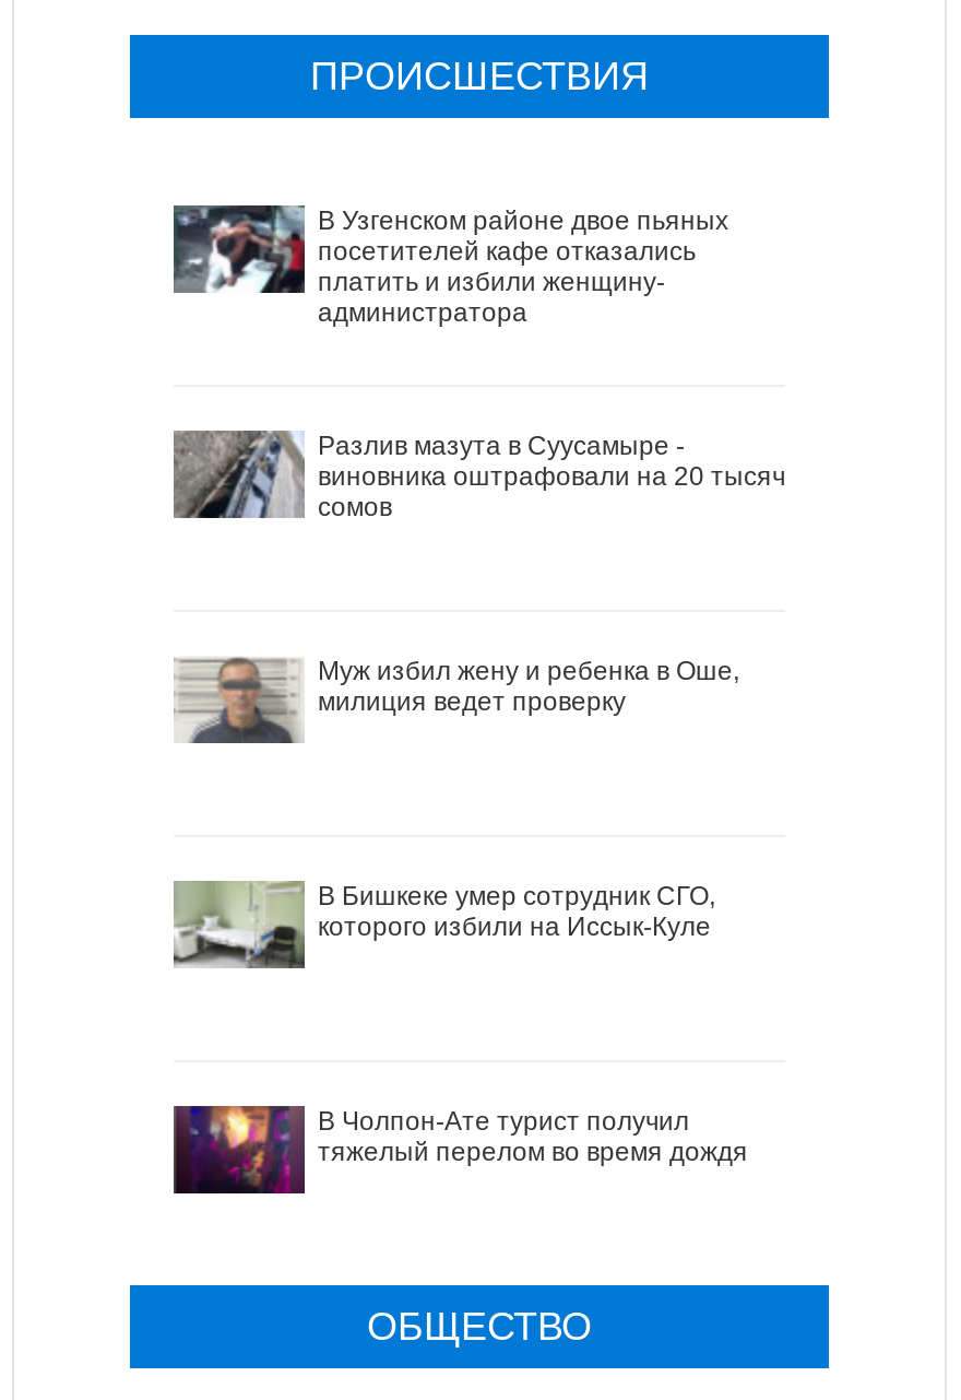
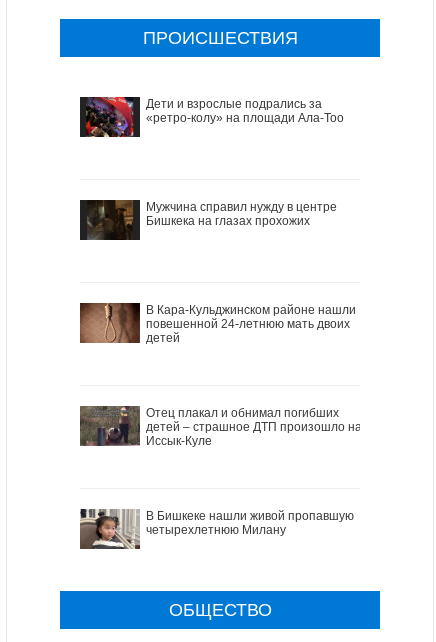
[174,203,728,327] [image] | В Узгенском районе двое пьяных | посетителей кафе отказались | платить и избили женщину- | администратора -> [80,96,344,138] [image] | Дети и взрослые подрались за | «ретро-колу» на площади Ала-Тоо
[174,430,785,522] [image] | Разлив мазута в Суусамыре - | виновника оштрафовали на 20 тысяч | сомов -> [80,200,337,241] [image] | Мужчина справил нужду в центре | Бишкека на глазах прохожих
[174,655,739,745] [image] | Муж избил жену и ребенка в Оше, | милиция ведет проверку -> [79,302,356,345] [image] | В Кара-Кульджинском районе нашли | повешенной 24-летнюю мать двоих | детей
[174,880,715,968] [image] | В Бишкеке умер сотрудник СГО, | которого избили на Иссык-Куле -> [79,406,362,448] [image] | Отец плакал и обнимал погибших | детей – страшное ДТП произошло на | Иссык-Куле
[174,1106,748,1193] [image] | В Чолпон-Ате турист получил | тяжелый перелом во время дождя -> [80,509,354,550] [image] | В Бишкеке нашли живой пропавшую | четырехлетнюю Милану

